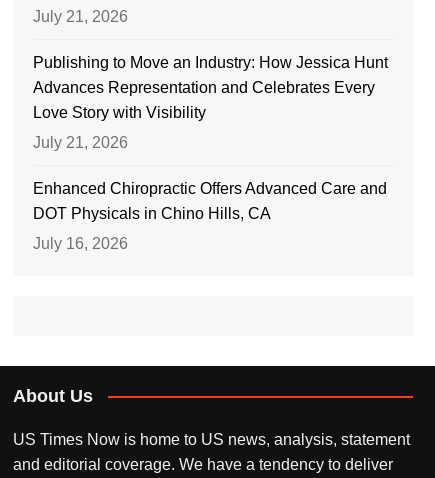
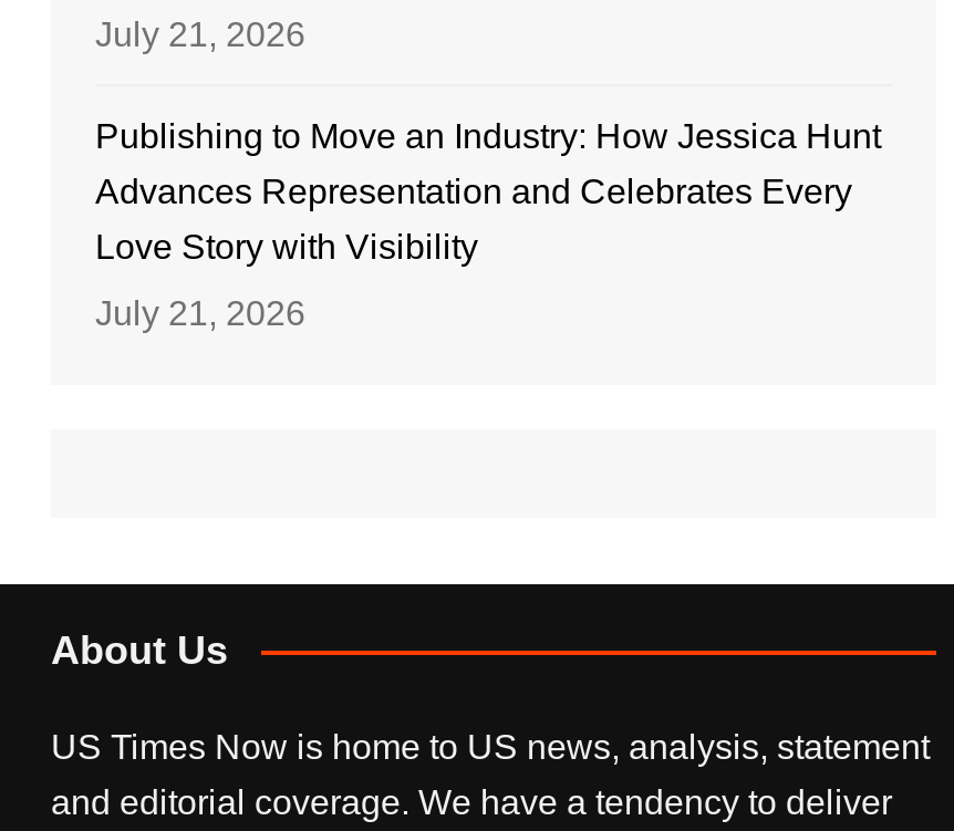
[33,180,387,252] Enhanced Chiropractic Offers Advanced Care and | DOT Physicals in Chino Hills, CA | July 16, 2026 -> none

